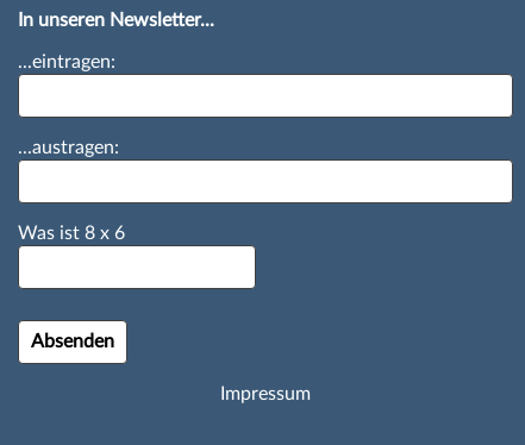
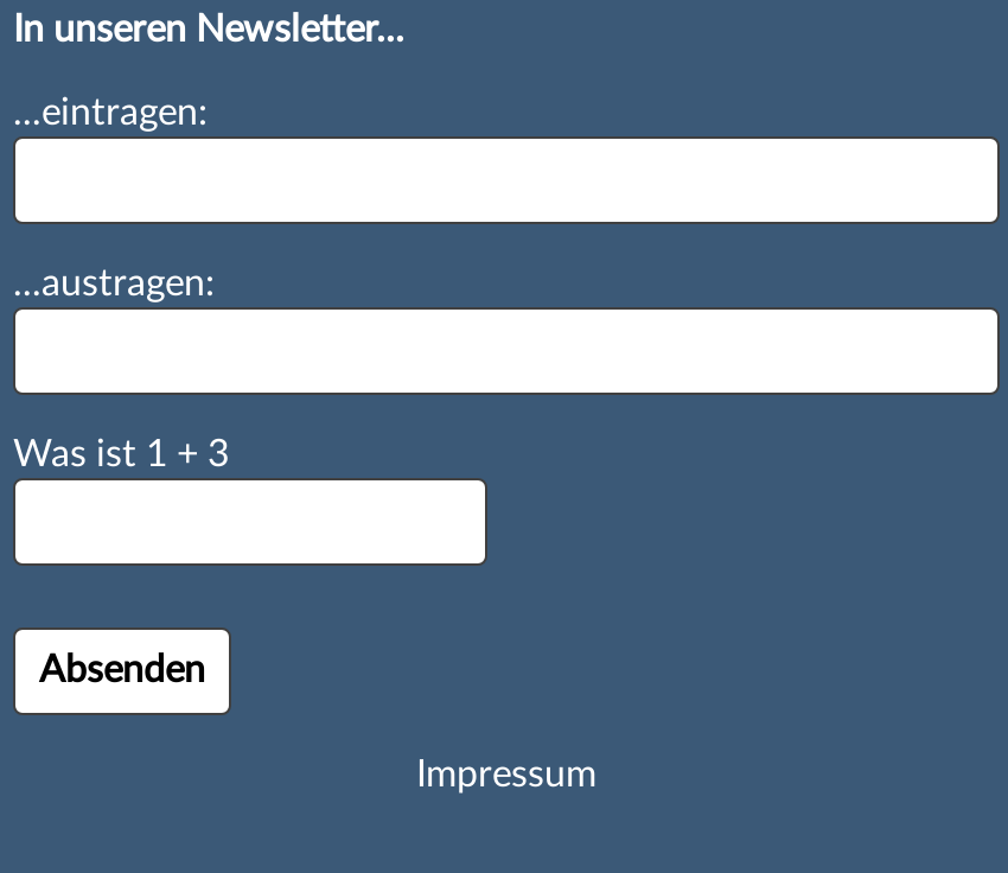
[18,224,125,243] Was ist 8 x 6 -> [13,435,229,473] Was ist 1 + 3

